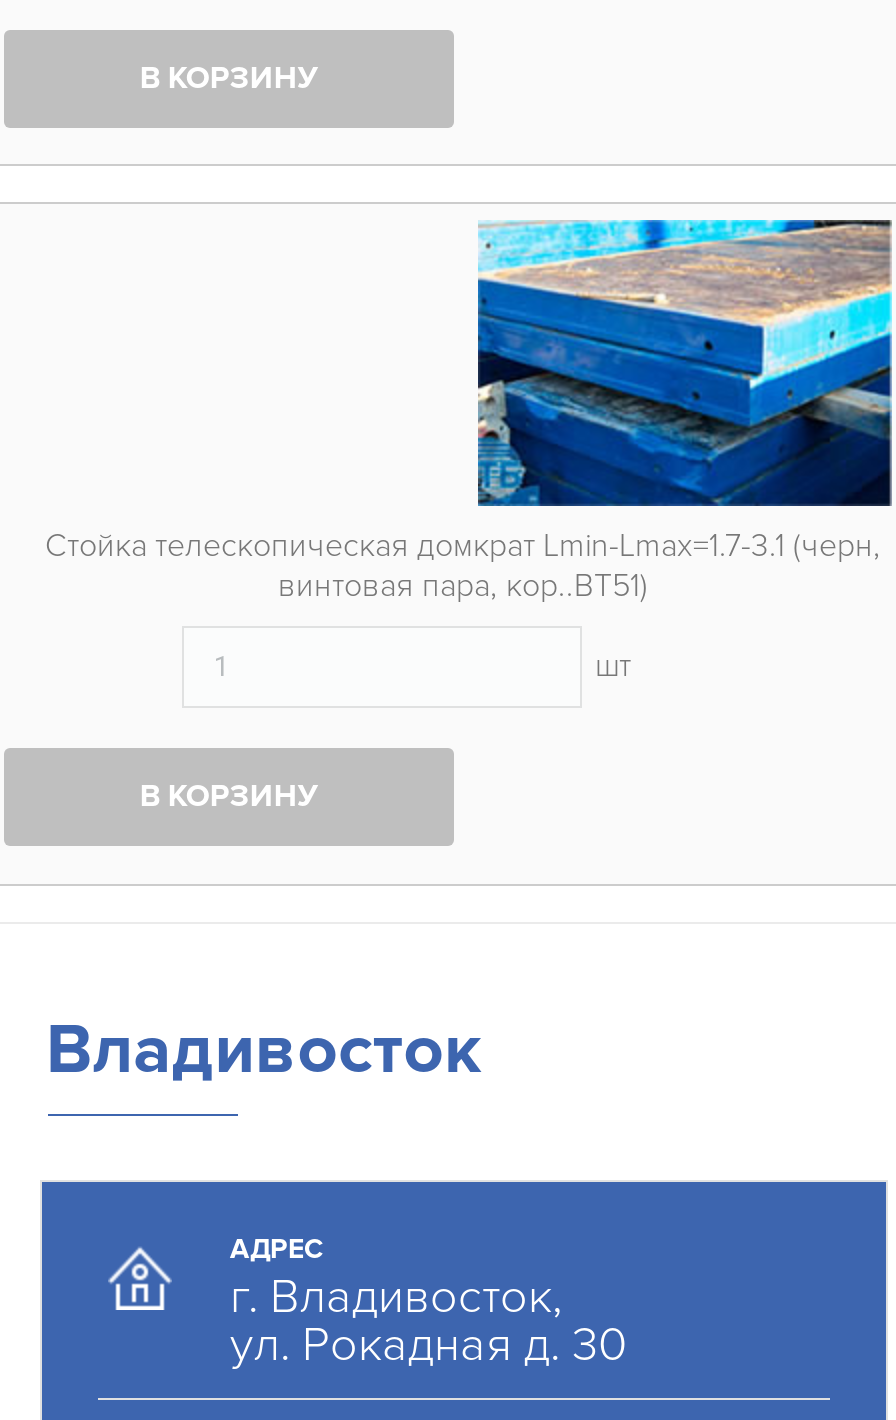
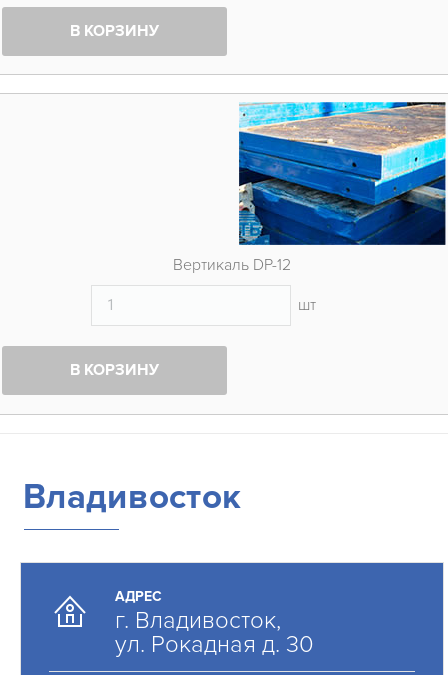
[45,526,881,606] Стойка телескопическая домкрат Lmin-Lmax=1.7-3.1 (черн, | винтовая пара, кор..ВТ51) -> [172,255,290,275] Вертикаль DP-12

